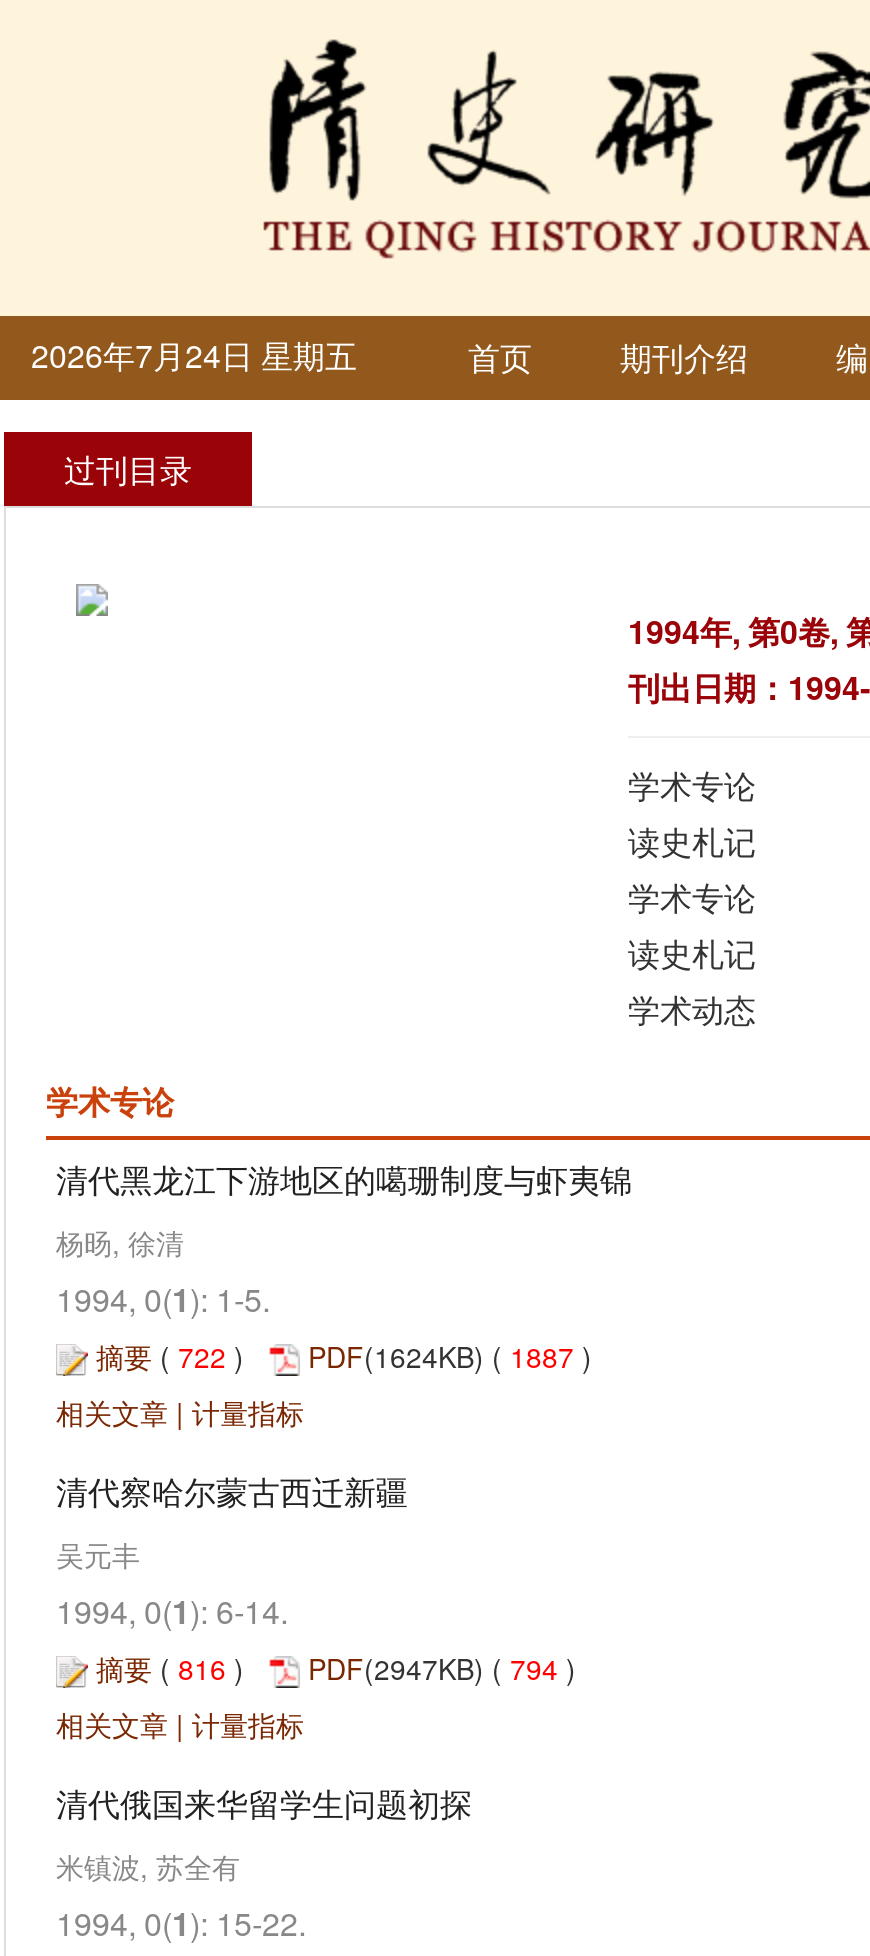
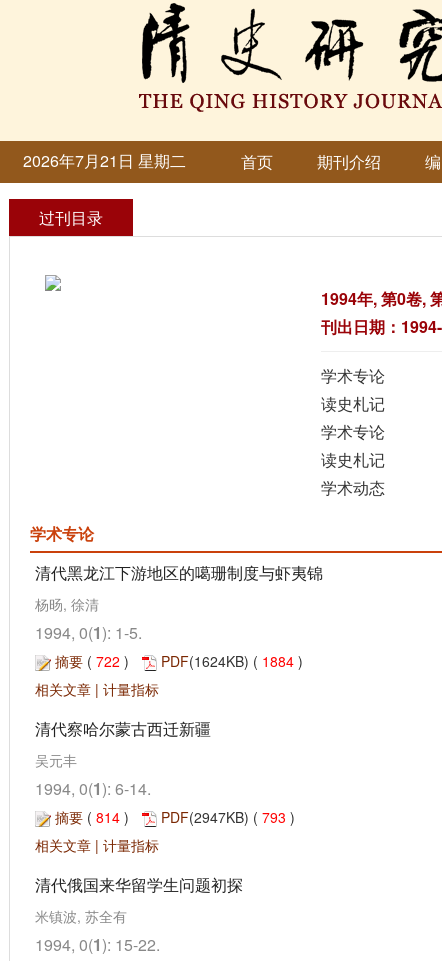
[31,332,357,378] 2026年7月24日 星期五 -> [22,149,185,172] 2026年7月21日 星期二
[96,1336,608,1376] 摘要( 722) PDF(1624KB) ( 1887) -> [55,651,311,671] 摘要( 722) PDF(1624KB) ( 1884)
[96,1648,268,1688] 摘要( 816) -> [55,807,141,827] 摘要( 814)
[308,1648,592,1688] PDF(2947KB) ( 794) -> [161,807,303,827] PDF(2947KB) ( 793)

